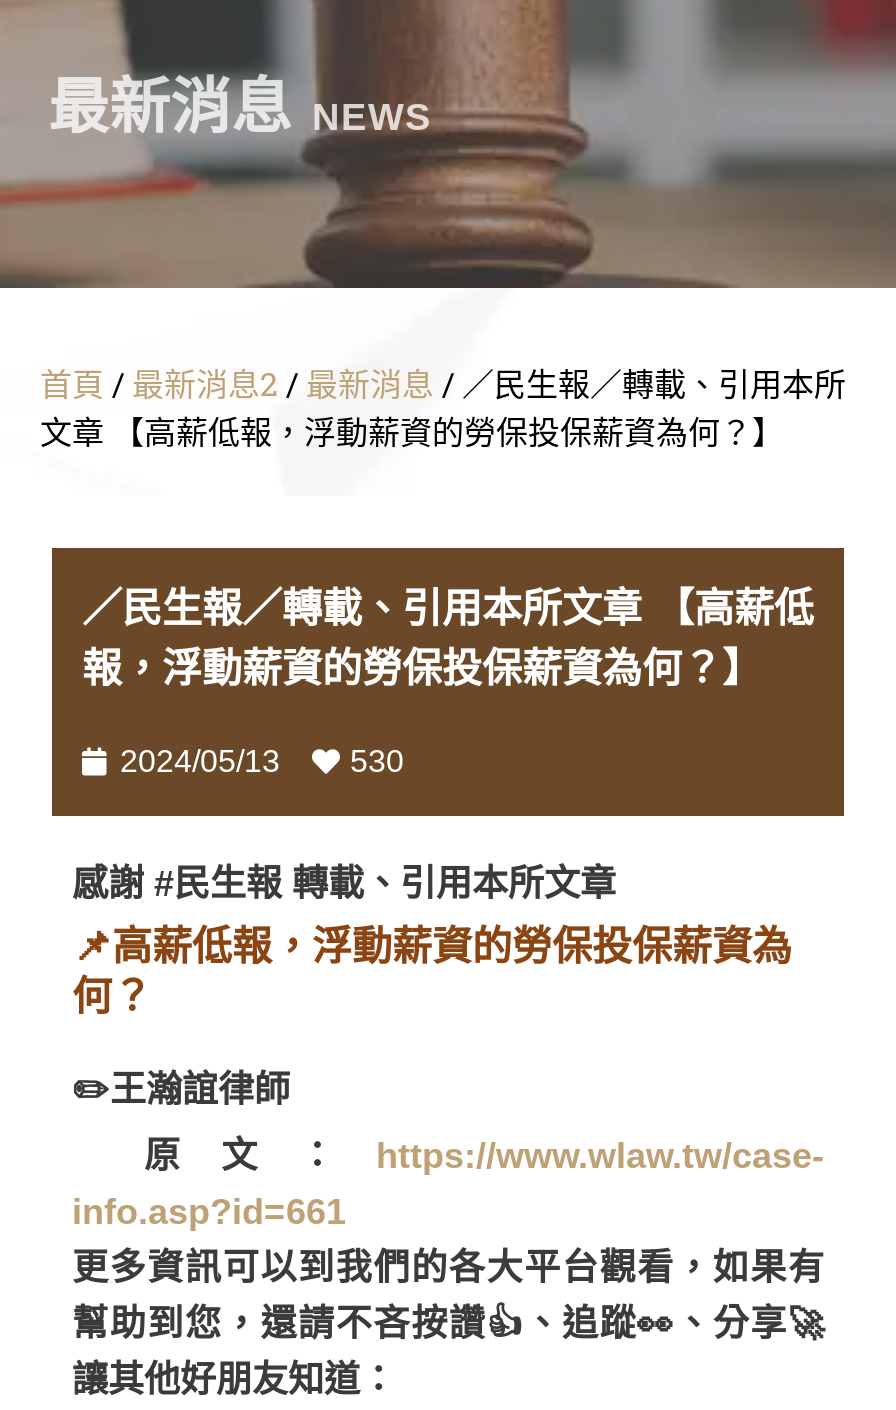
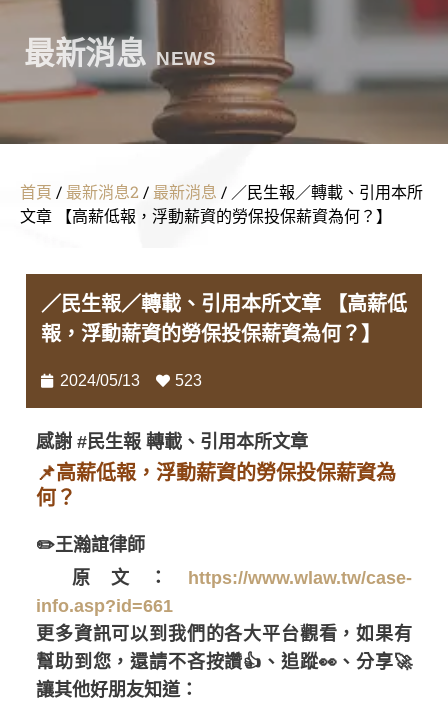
[350,745,404,779] 530 -> [175,372,202,389] 523

